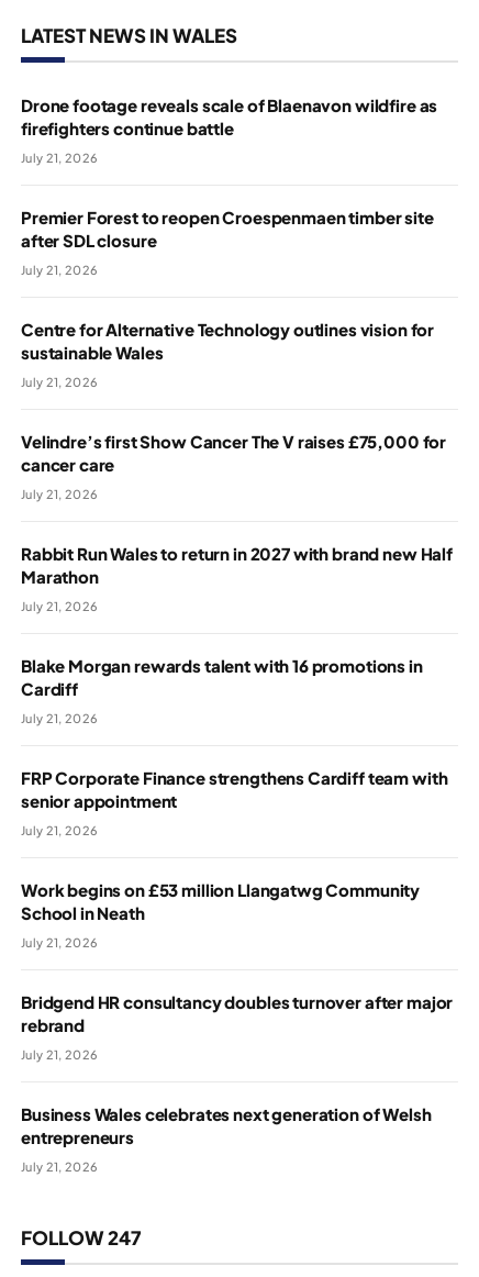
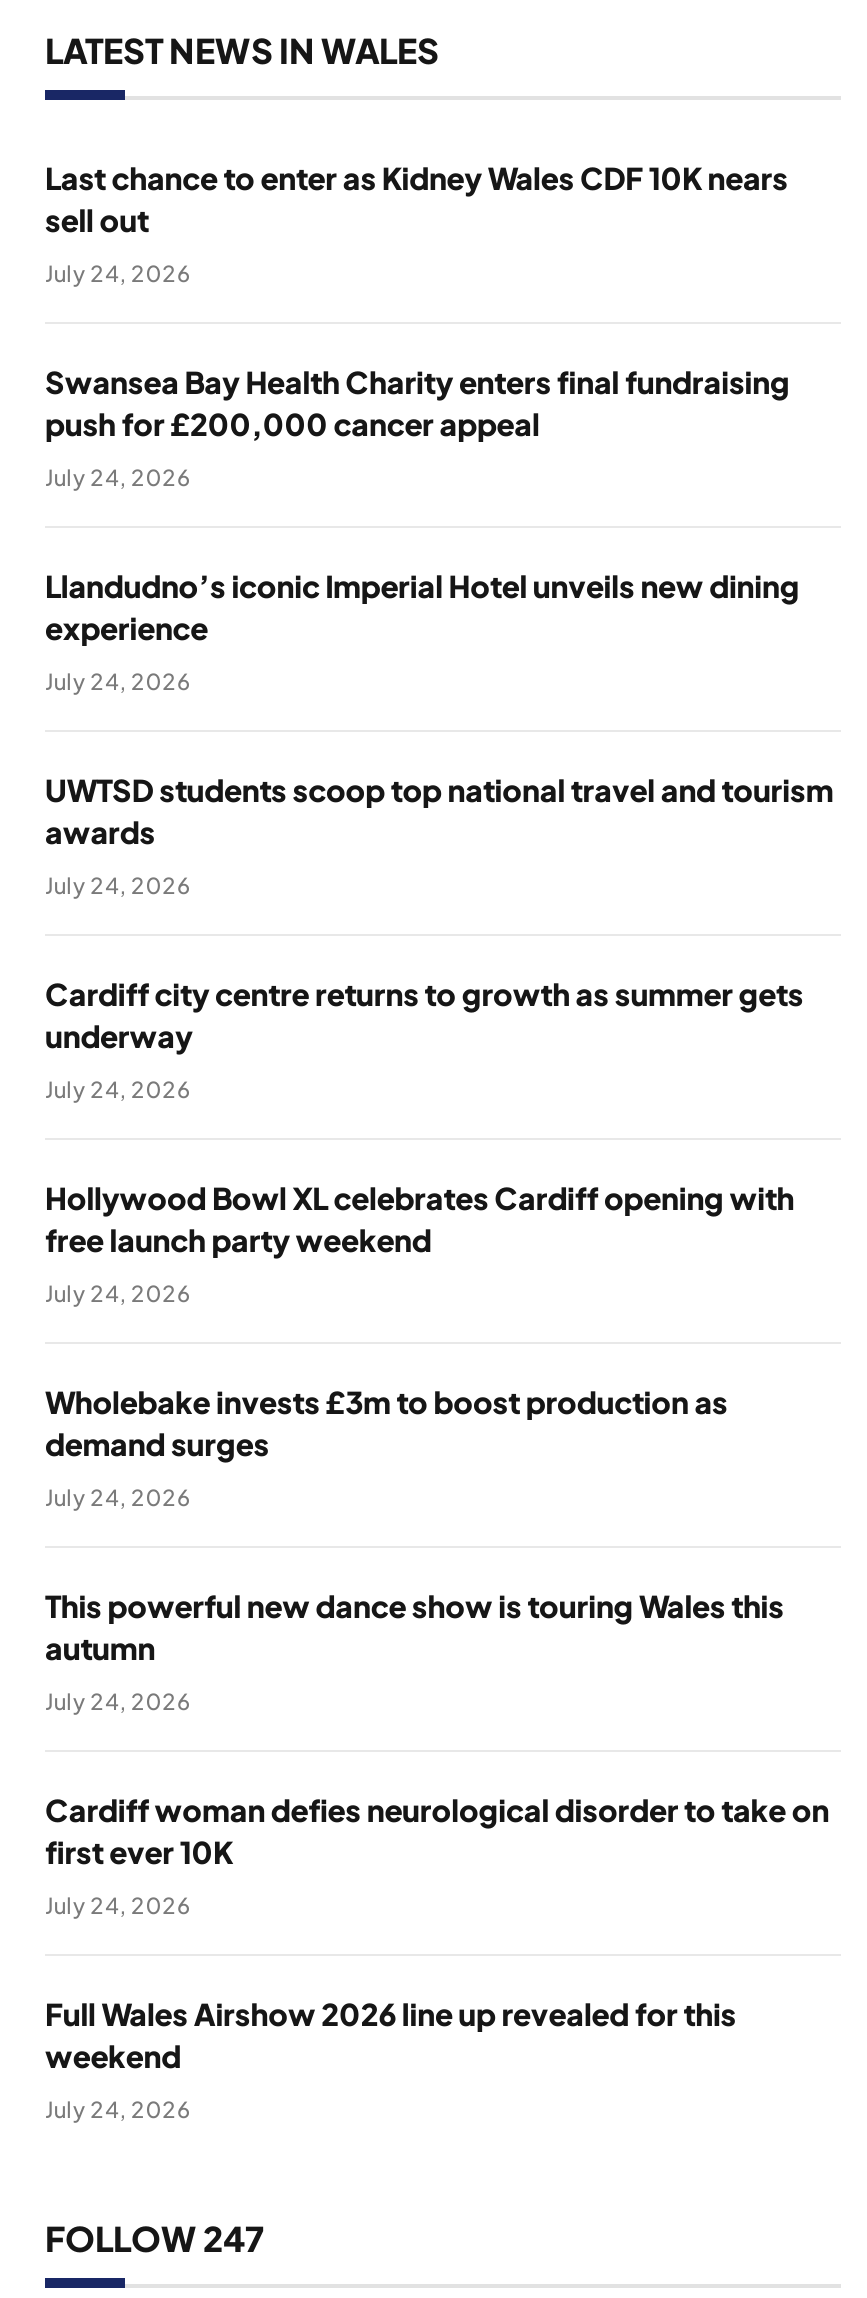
[21,94,437,138] Drone footage reveals scale of Blaenavon wildfire as | firefighters continue battle -> [45,157,788,237] Last chance to enter as Kidney Wales CDF 10K nears | sell out
[21,150,98,164] July 21, 2026 -> [45,259,192,285] July 24, 2026
[21,206,434,250] Premier Forest to reopen Croespenmaen timber site | after SDL closure -> [45,361,790,441] Swansea Bay Health Charity enters final fundraising | push for £200,000 cancer appeal
[21,262,98,277] July 21, 2026 -> [45,463,192,489] July 24, 2026
[21,318,434,362] Centre for Alternative Technology outlines vision for | sustainable Wales -> [45,565,799,645] Llandudno’s iconic Imperial Hotel unveils new dining | experience
[21,374,98,389] July 21, 2026 -> [45,667,192,693] July 24, 2026
[21,430,446,474] Velindre’s first Show Cancer The V raises £75,000 for | cancer care -> [45,769,833,849] UWTSD students scoop top national travel and tourism | awards
[21,486,98,501] July 21, 2026 -> [45,871,192,897] July 24, 2026
[21,542,453,586] Rabbit Run Wales to return in 2027 with brand new Half | Marathon -> [45,973,803,1053] Cardiff city centre returns to growth as summer gets | underway
[21,598,98,613] July 21, 2026 -> [45,1075,192,1101] July 24, 2026
[21,655,423,699] Blake Morgan rewards talent with 16 promotions in | Cardiff -> [45,1177,794,1257] Hollywood Bowl XL celebrates Cardiff opening with | free launch party weekend
[21,711,98,725] July 21, 2026 -> [45,1279,192,1305] July 24, 2026
[21,767,448,811] FRP Corporate Finance strengthens Cardiff team with | senior appointment -> [45,1381,728,1461] Wholebake invests £3m to boost production as | demand surges
[21,823,98,837] July 21, 2026 -> [45,1483,192,1509] July 24, 2026
[21,879,420,923] Work begins on £53 million Llangatwg Community | School in Neath -> [45,1585,784,1665] This powerful new dance show is touring Wales this | autumn
[21,935,98,949] July 21, 2026 -> [45,1687,192,1713] July 24, 2026
[21,991,453,1035] Bridgend HR consultancy doubles turnover after major | rebrand -> [45,1789,829,1869] Cardiff woman defies neurological disorder to take on | first ever 10K
[21,1047,98,1061] July 21, 2026 -> [45,1891,192,1917] July 24, 2026
[21,1103,431,1147] Business Wales celebrates next generation of Welsh | entrepreneurs -> [45,1993,736,2073] Full Wales Airshow 2026 line up revealed for this | weekend
[21,1159,98,1173] July 21, 2026 -> [45,2095,192,2121] July 24, 2026

